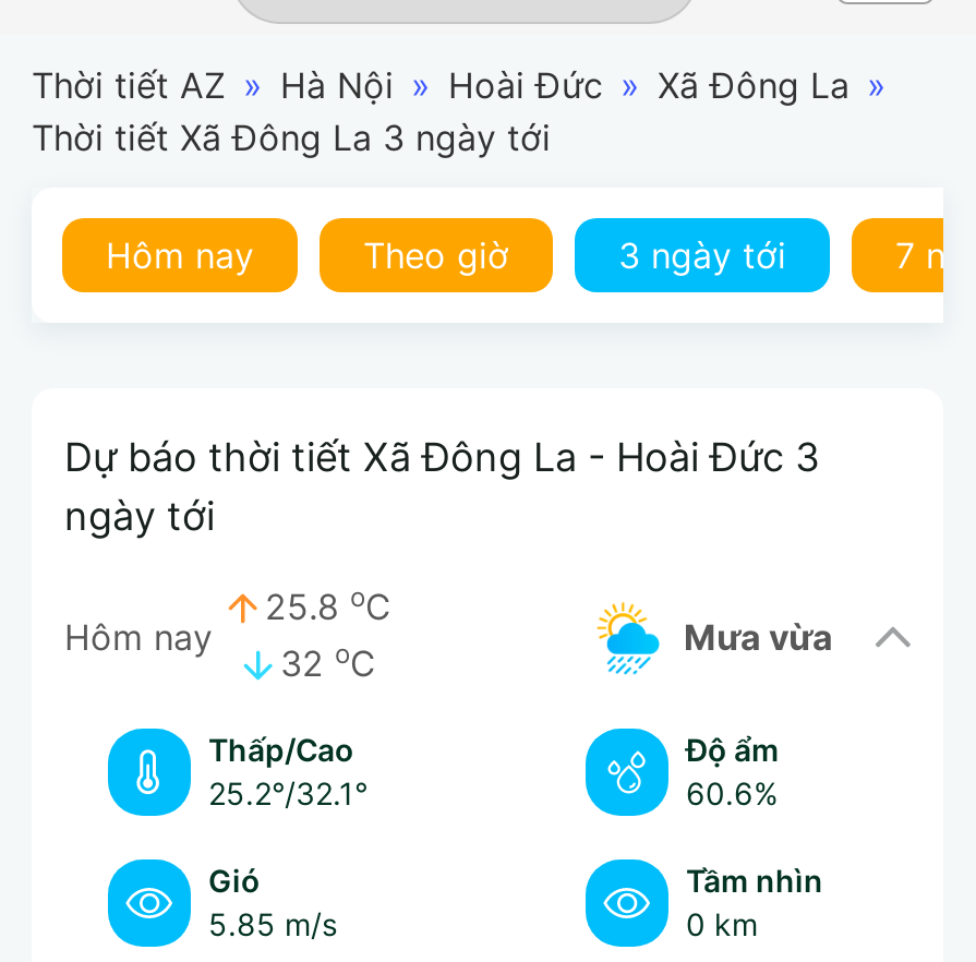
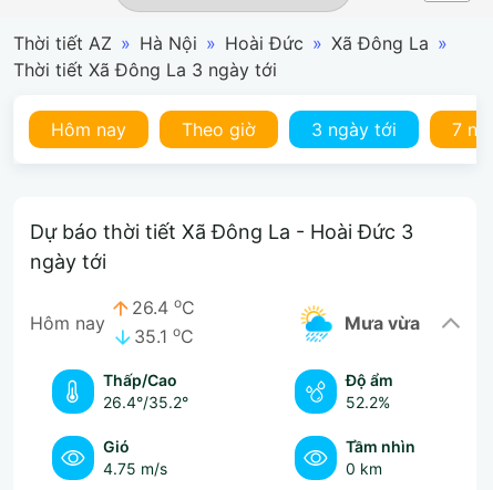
[265,580,391,628] 25.8 oC -> [132,294,195,319] 26.4 oC
[64,615,376,685] Hôm nay 32 oC -> [30,312,193,347] Hôm nay 35.1 oC
[208,774,367,811] 25.2°/32.1° -> [103,393,188,411] 26.4°/35.2°
[686,774,778,811] 60.6% -> [346,393,390,411] 52.2%
[208,905,337,942] 5.85 m/s -> [103,459,167,478] 4.75 m/s

